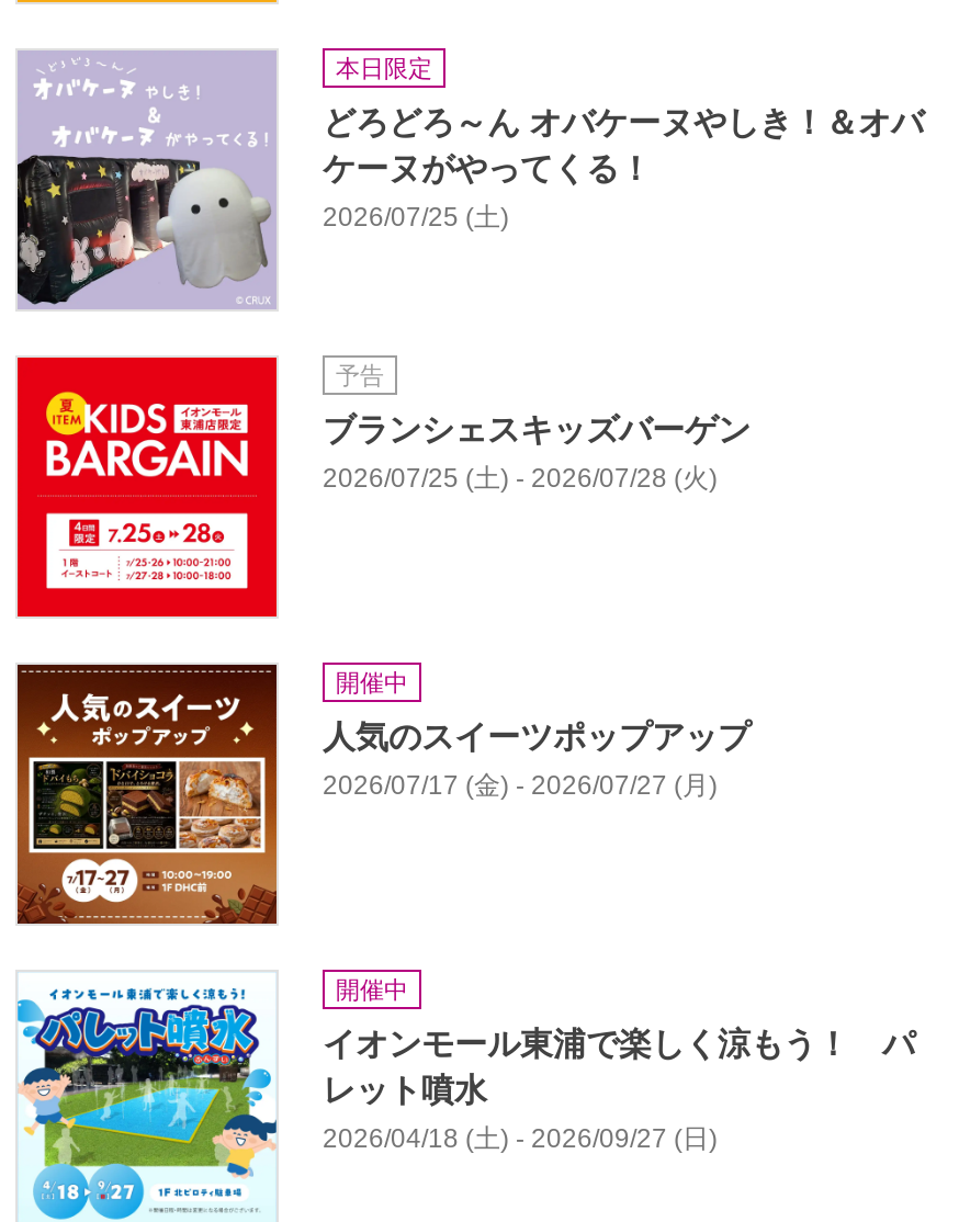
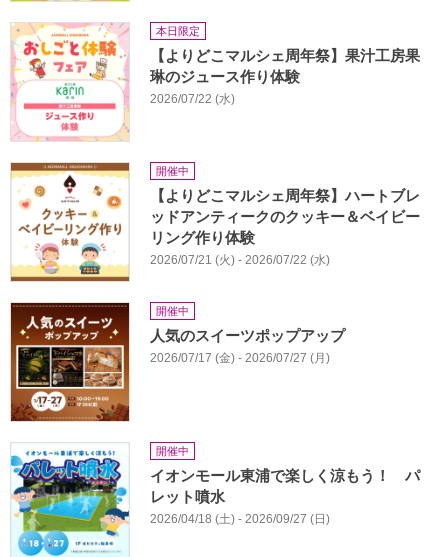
[15,50,924,309] [image] | どろどろ～ん オバケーヌやしき！＆オバ | ケーヌがやってくる！ | 2026/07/25 (土) -> [11,23,420,142] [image] | 【よりどこマルシェ周年祭】果汁工房果 | 琳のジュース作り体験 | 2026/07/22 (水)
[15,358,751,616] [image] | ブランシェスキッズバーゲン | 2026/07/25 (土) - 2026/07/28 (火) -> [10,163,420,281] [image] | 【よりどこマルシェ周年祭】ハートブレ | ッドアンティークのクッキー＆ベイビー | リング作り体験 | 2026/07/21 (火) - 2026/07/22 (水)
[336,362,384,388] 予告 -> [156,165,189,177] 開催中

